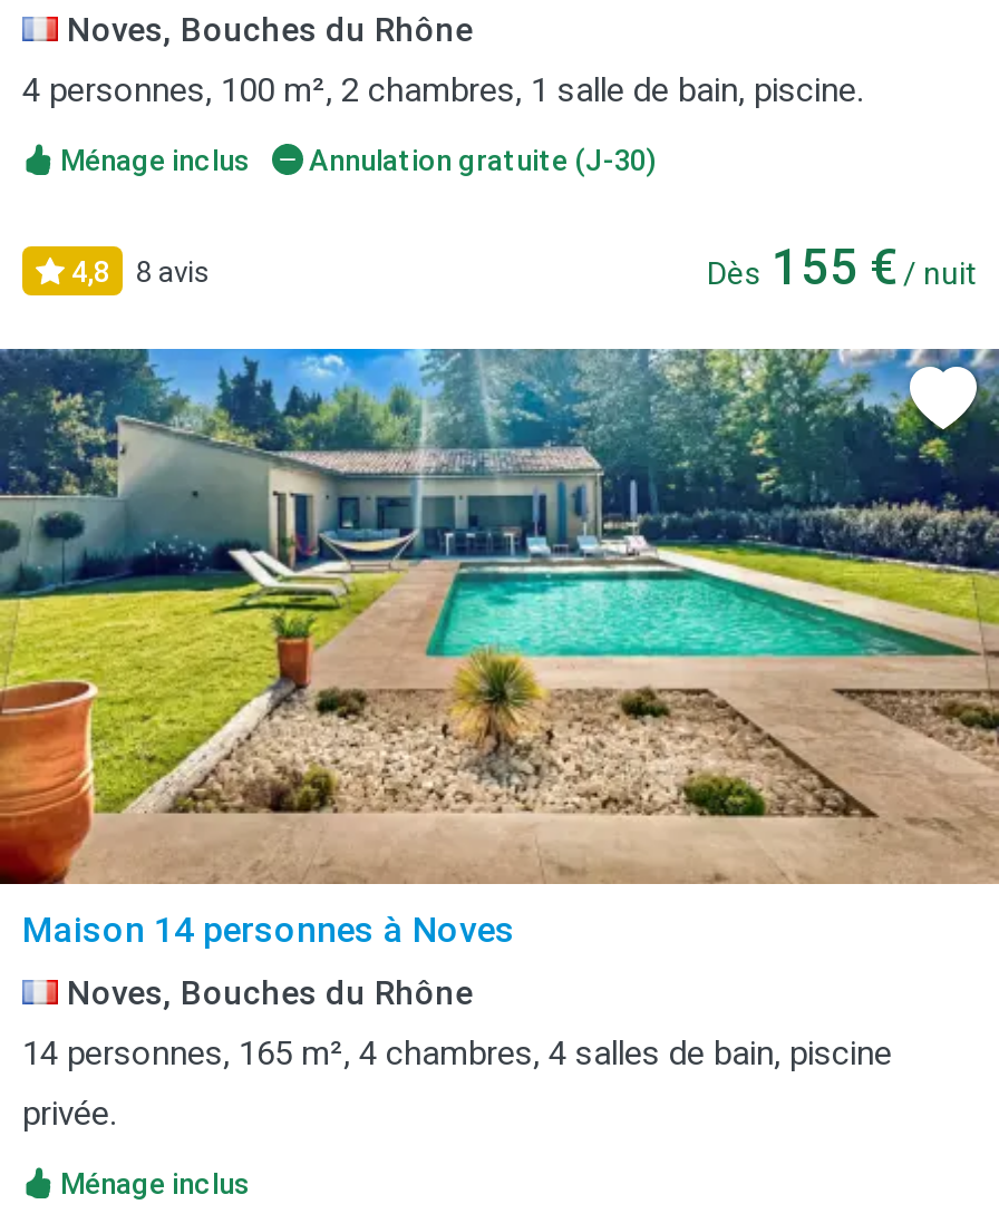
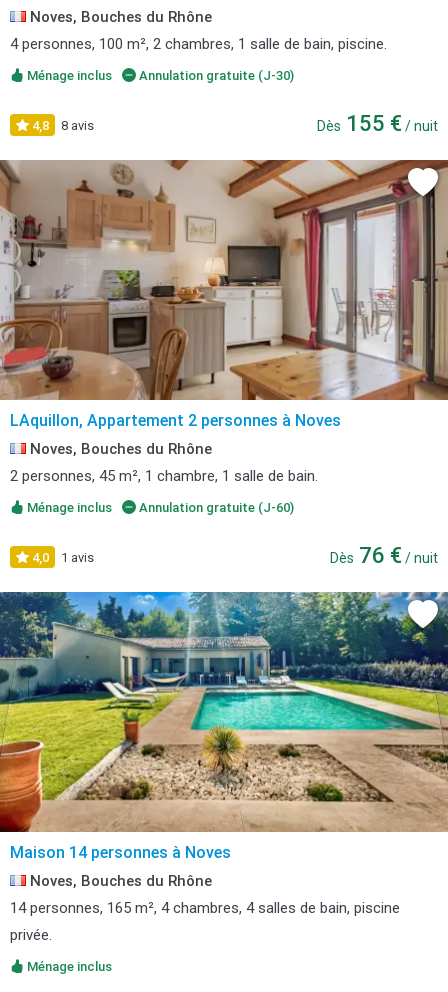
none -> [3,159,445,568] [image] | LAquillon, Appartement 2 personnes à Noves | Noves, Bouches du Rhône | 2 personnes, 45 m², 1 chambre, 1 salle de bain. | Ménage inclus | Annulation gratuite (J-60) | 4,0 | 1 avis | Dès 76 €/ nuit

